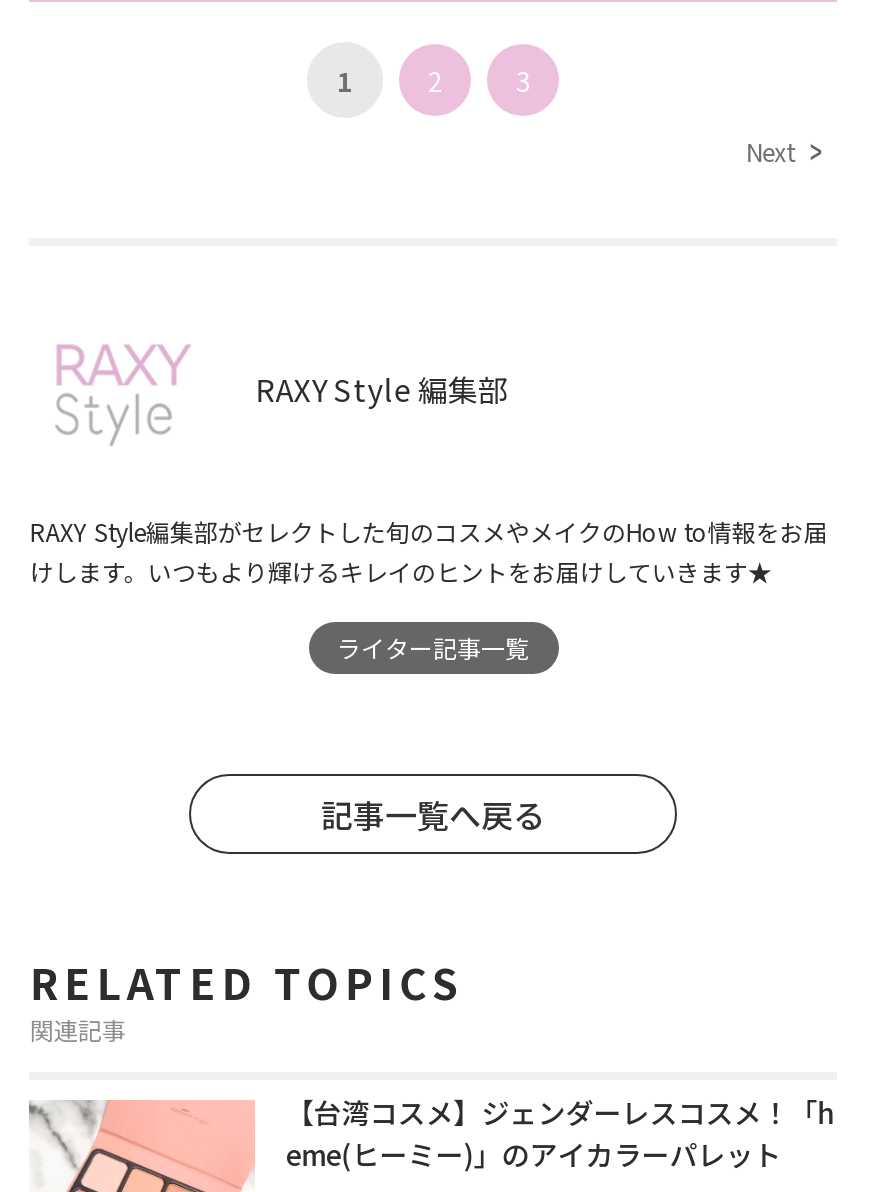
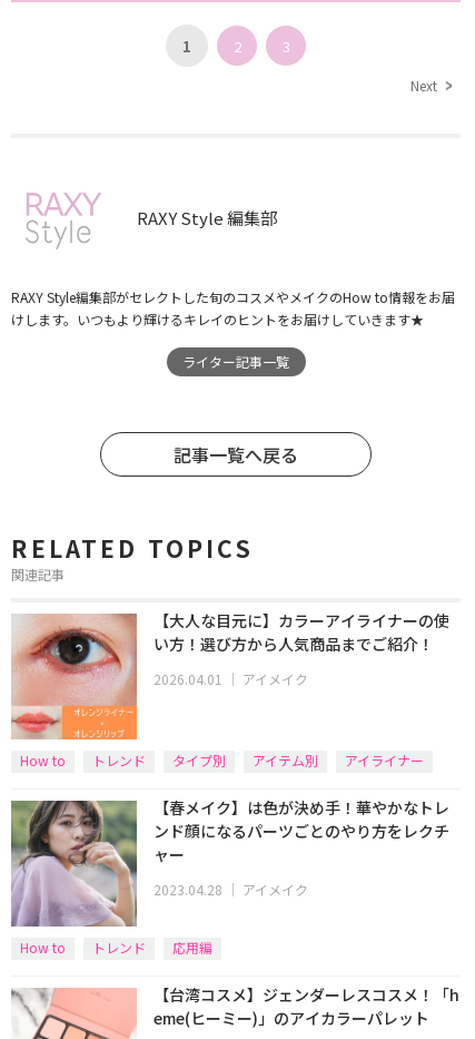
none -> [10,612,450,956] [image] | How to | トレンド | タイプ別 | アイテム別 | アイライナー | 【春メイク】は色が決め手！華やかなトレ | ンド顔になるパーツごとのやり方をレクチ | ャー | 2023.04.28｜アイメイク | How to | トレンド | 応用編
none -> [10,800,138,928] [image]
none -> [154,609,450,688] 【大人な目元に】カラーアイライナーの使 | い方！選び方から人気商品までご紹介！ | 2026.04.01｜アイメイク

